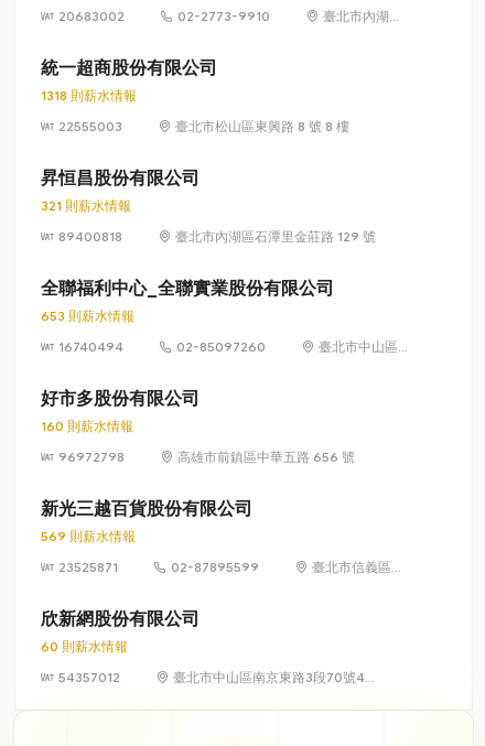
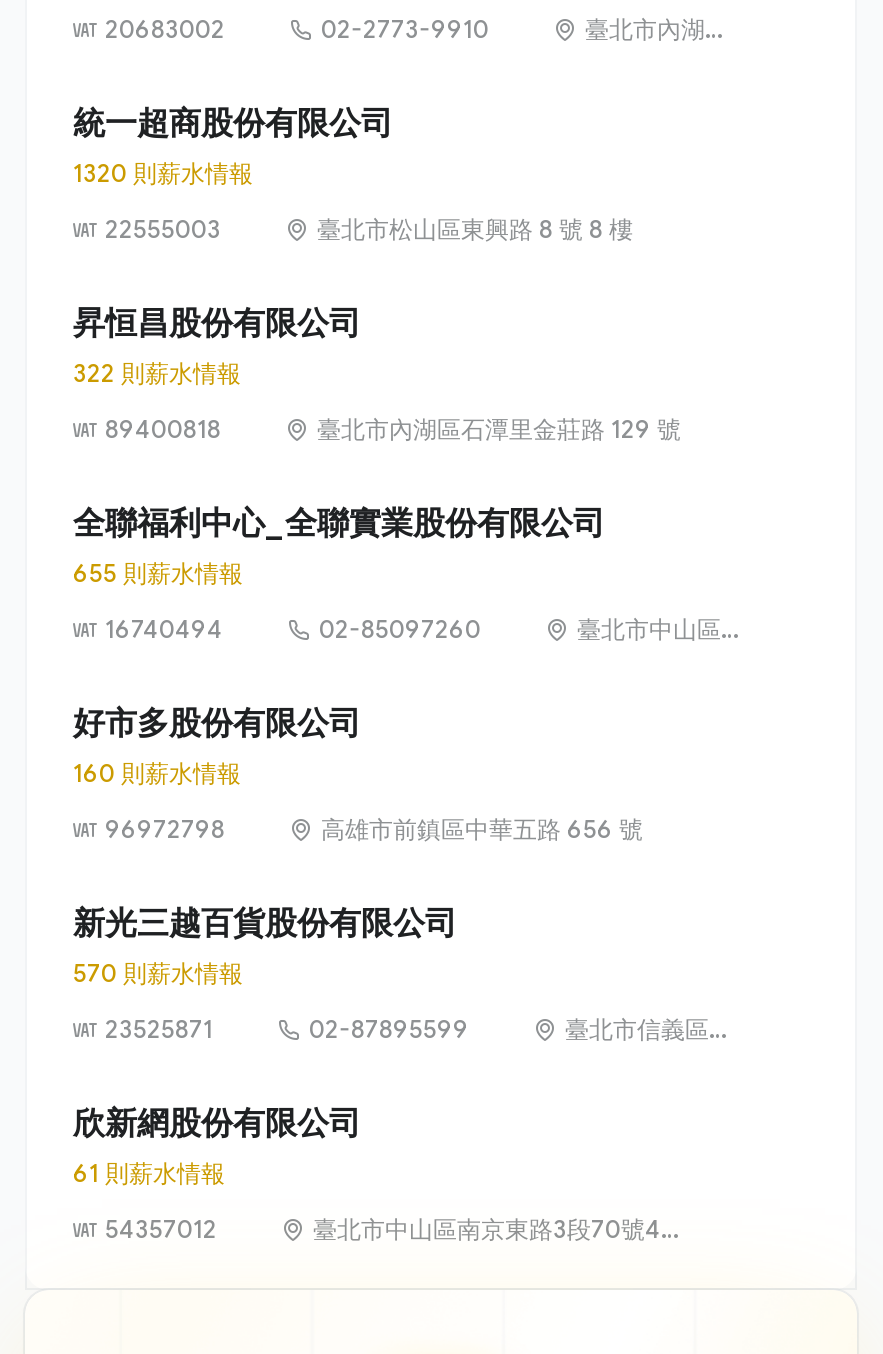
[41,87,137,104] 1318 則薪水情報 -> [73,158,253,188] 1320 則薪水情報
[41,197,131,214] 321 則薪水情報 -> [73,358,241,388] 322 則薪水情報
[41,308,134,324] 653 則薪水情報 -> [73,558,243,588] 655 則薪水情報
[41,528,136,544] 569 則薪水情報 -> [73,958,243,988] 570 則薪水情報
[41,638,128,655] 60 則薪水情報 -> [73,1158,225,1188] 61 則薪水情報

